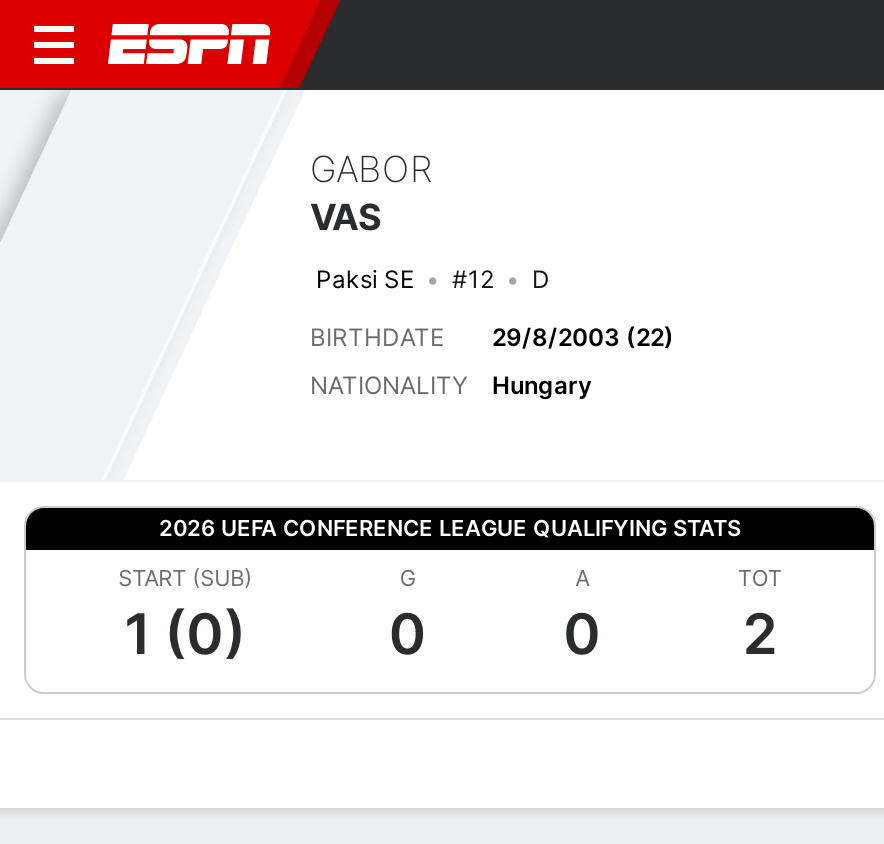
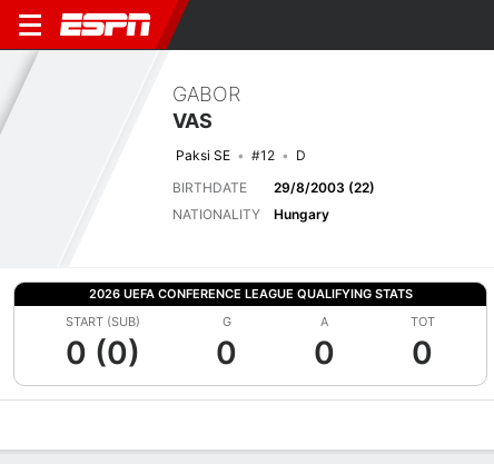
[124,600,246,668] 1 (0) -> [66,334,140,372] 0 (0)
[743,600,777,668] 2 -> [412,334,433,372] 0

